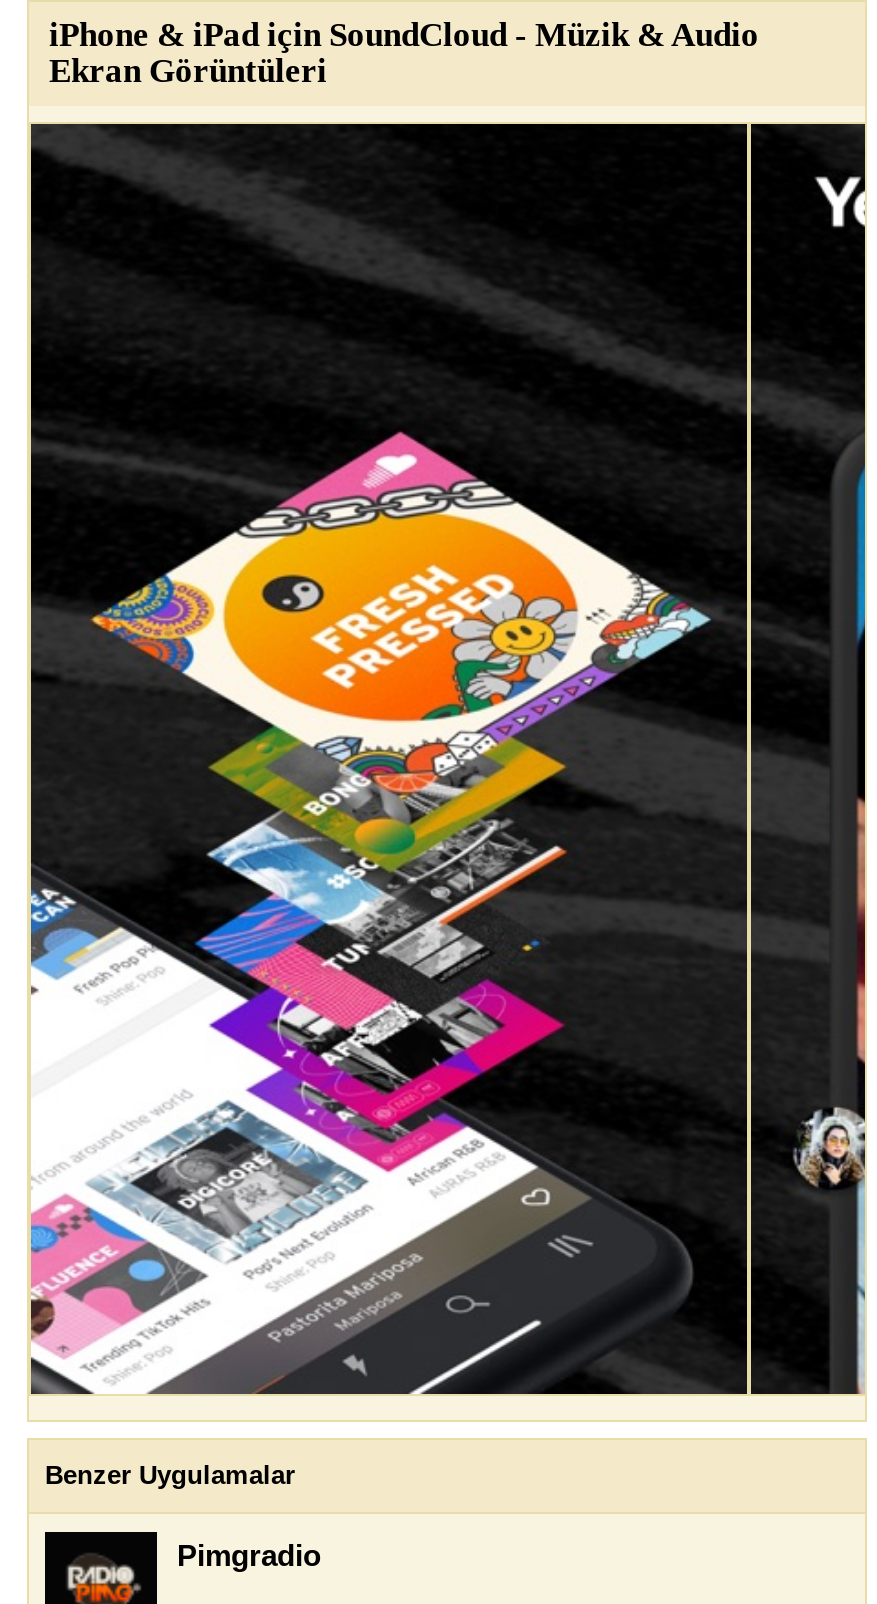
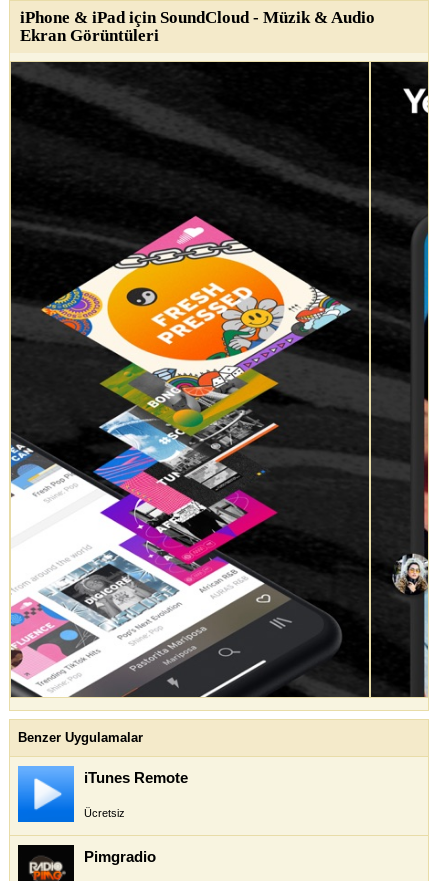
none -> [17,766,188,825] [image] | iTunes Remote | Ücretsiz

